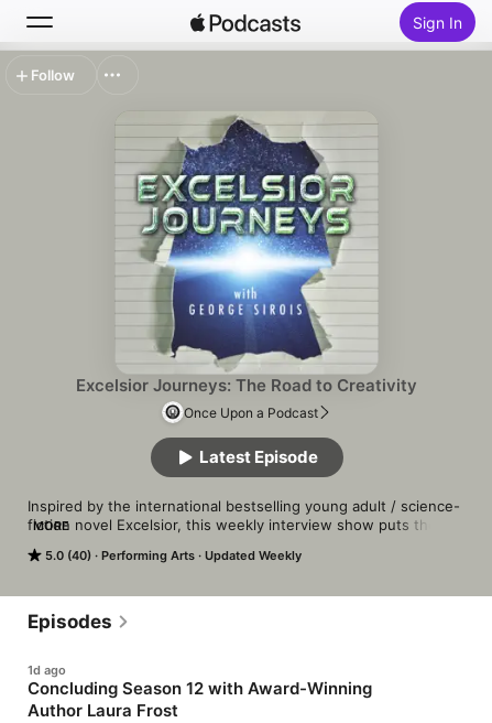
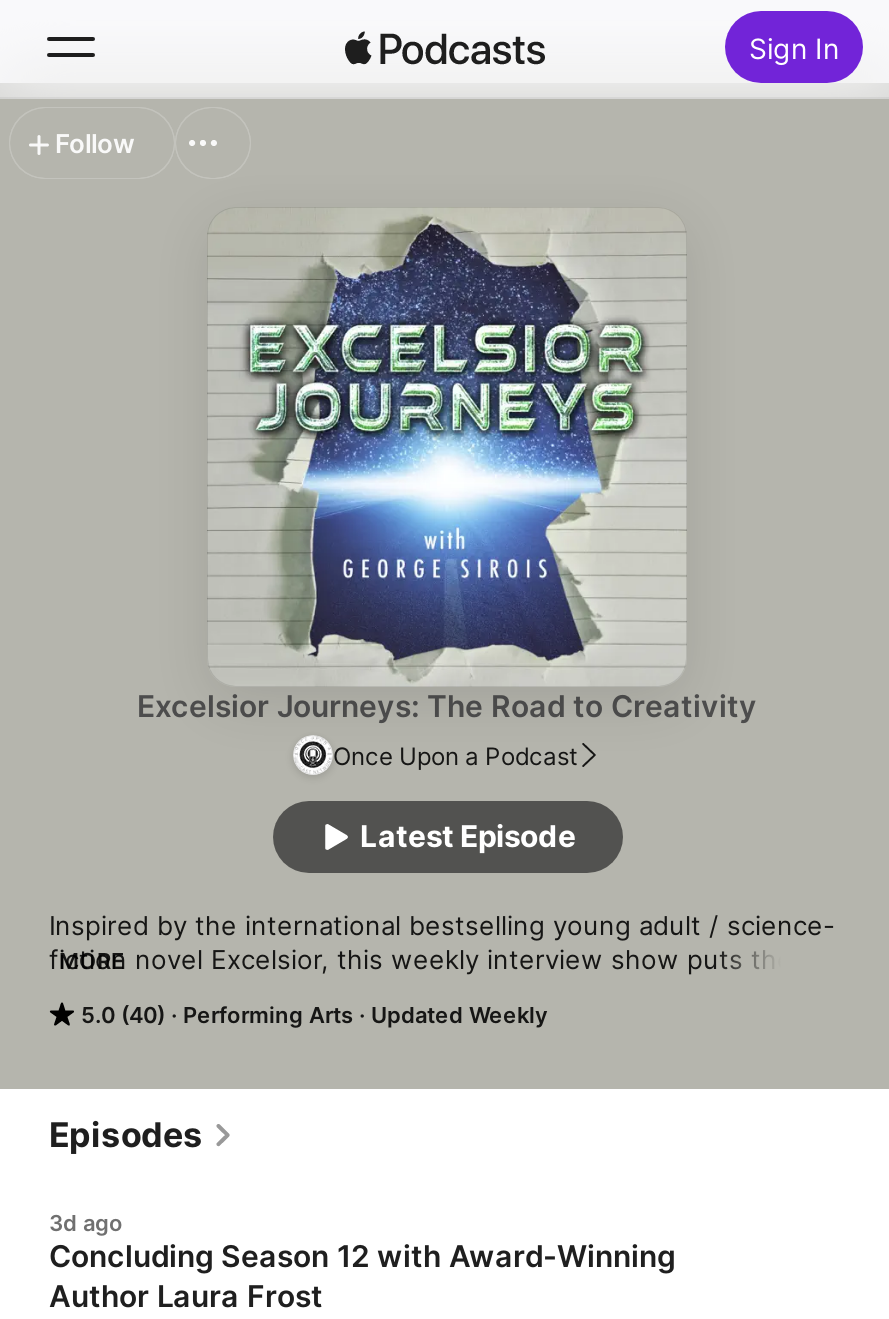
[28,662,66,678] 1d ago -> [49,1209,123,1237] 3d ago

